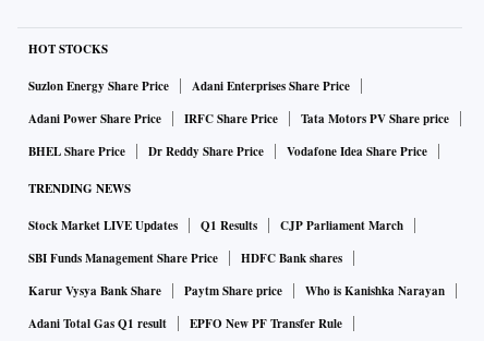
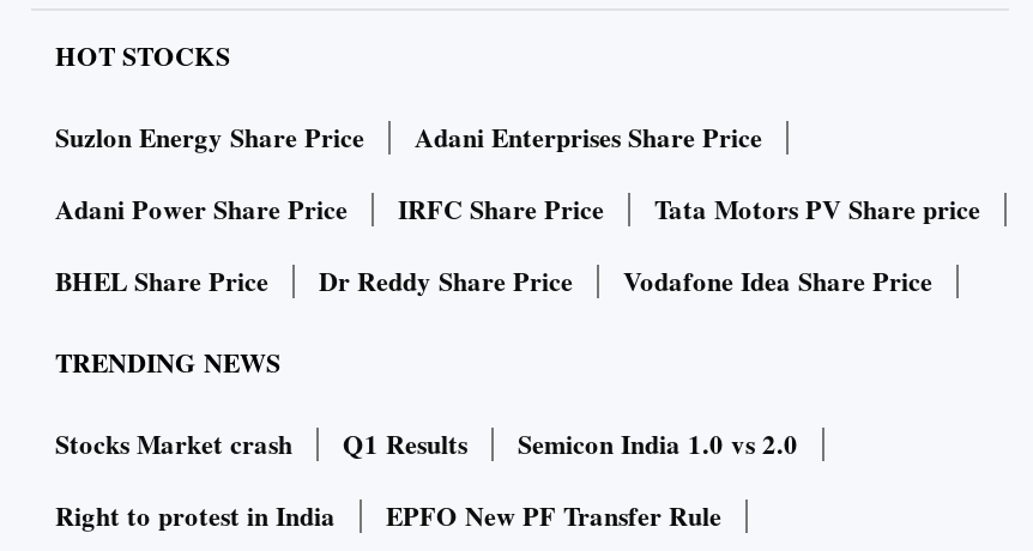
[28,216,178,234] Stock Market LIVE Updates -> [55,424,292,462] Stocks Market crash
[28,216,445,332] CJP Parliament March | SBI Funds Management Share Price | HDFC Bank shares | Karur Vysya Bank Share | Paytm Share price | Who is Kanishka Narayan | Adani Total Gas Q1 result -> [55,424,798,534] Semicon India 1.0 vs 2.0 | Right to protest in India

